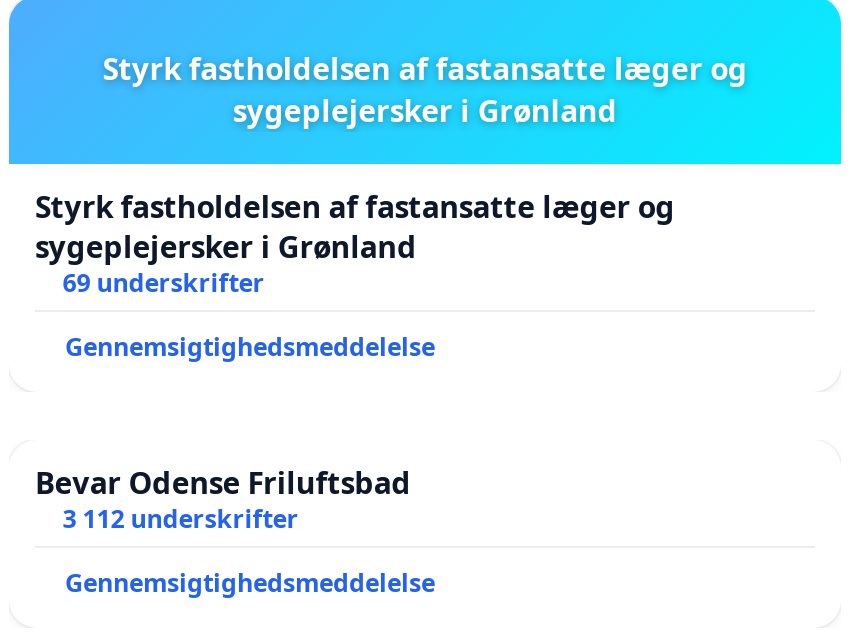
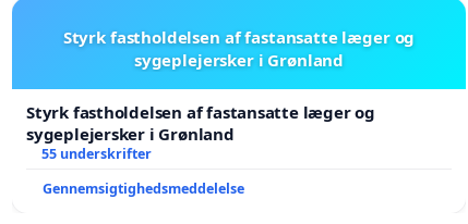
[35,267,435,537] 69 underskrifter | Gennemsigtighedsmeddelelse | Bevar Odense Friluftsbad | 3 112 underskrifter -> [41,145,151,163] 55 underskrifter

